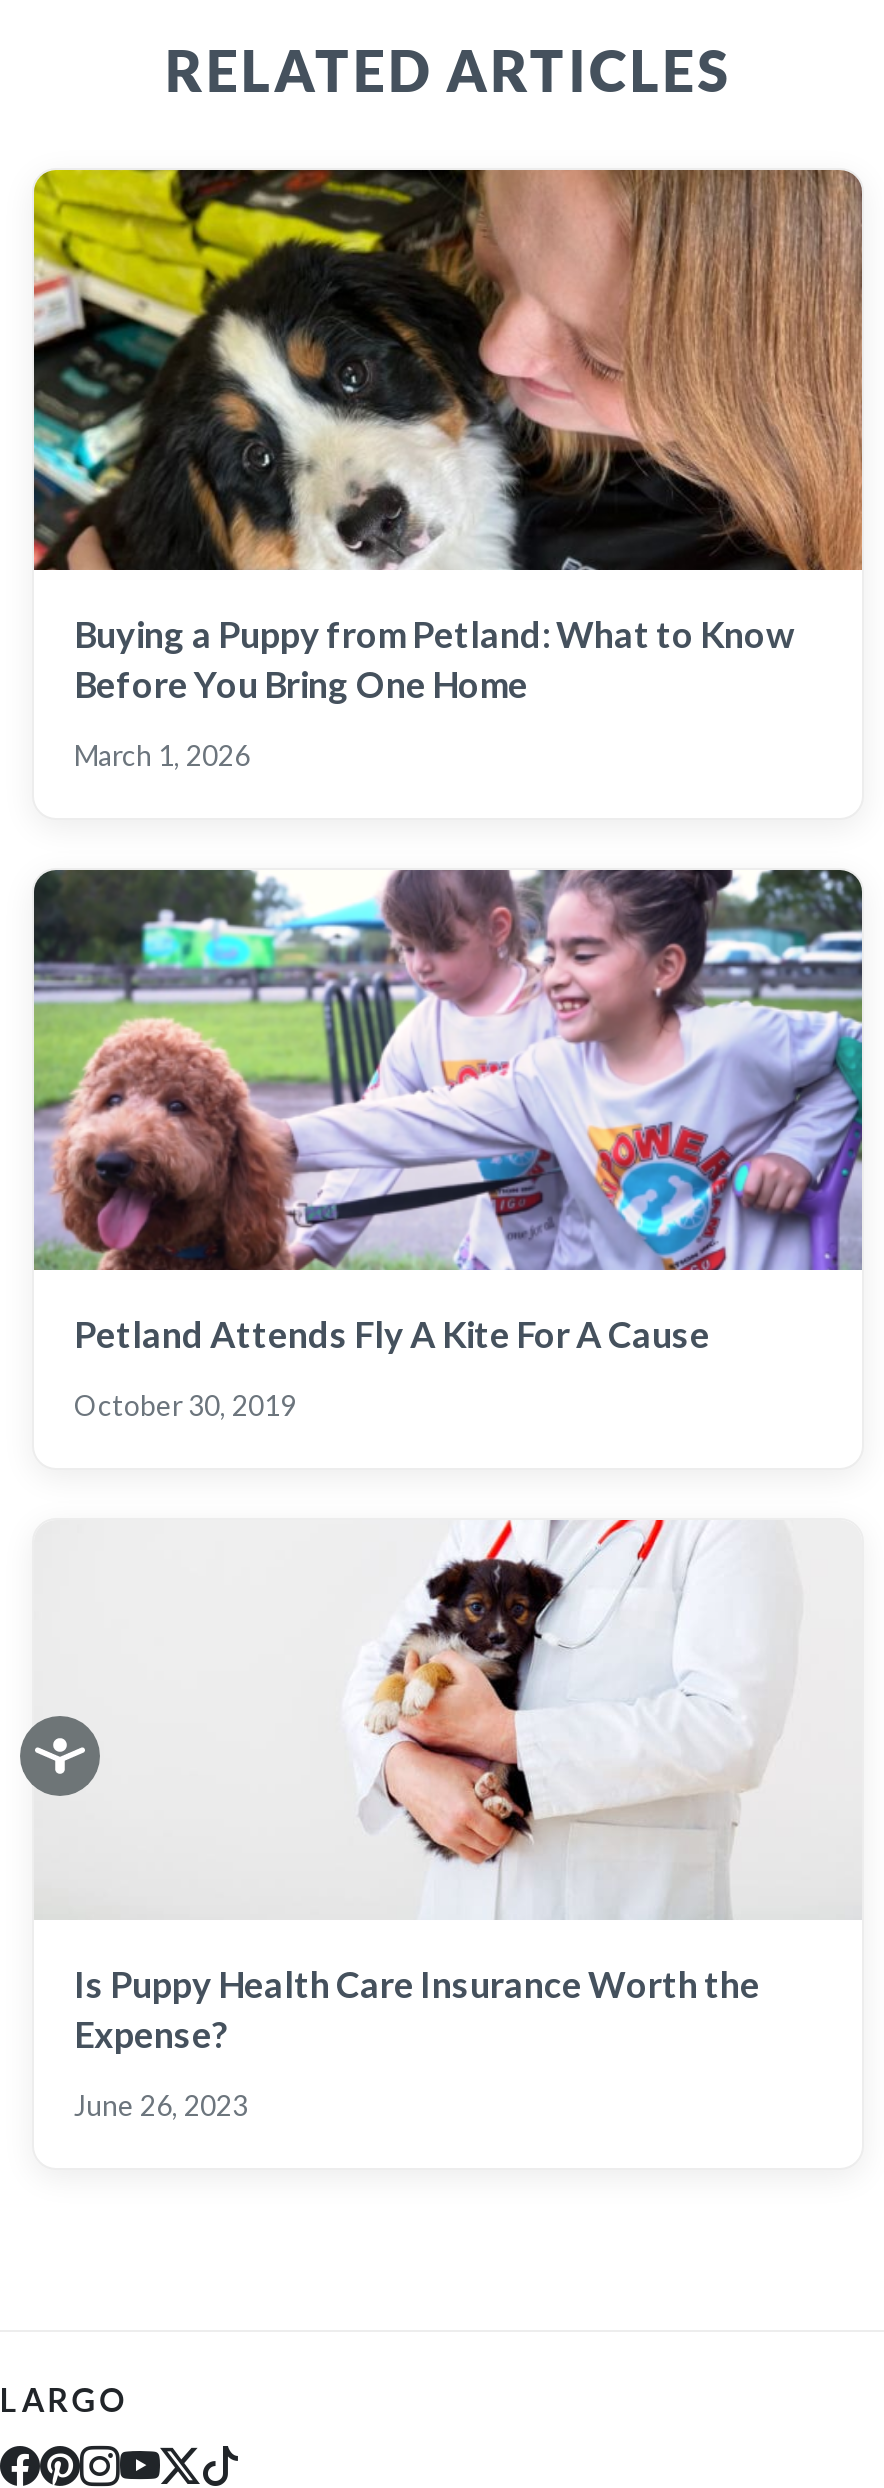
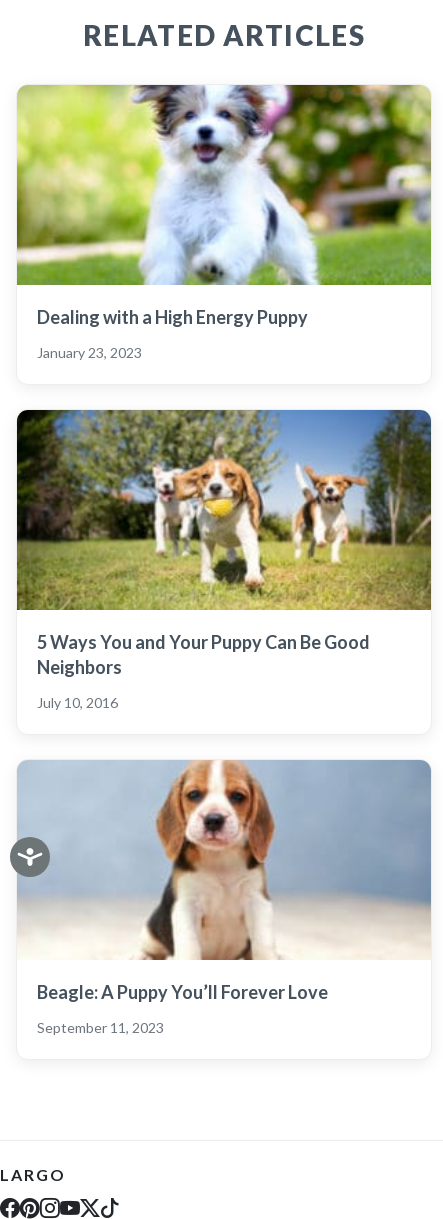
[32,168,862,706] [image] | Buying a Puppy from Petland: What to Know | Before You Bring One Home -> [16,84,431,328] [image] | Dealing with a High Energy Puppy
[74,738,250,772] March 1, 2026 -> [37,344,142,361] January 23, 2023
[32,868,864,1356] [image] | Petland Attends Fly A Kite For A Cause -> [16,409,432,678] [image] | 5 Ways You and Your Puppy Can Be Good | Neighbors
[74,1388,296,1422] October 30, 2019 -> [37,694,118,711] July 10, 2016
[26,1518,862,2056] [image] | Is Puppy Health Care Insurance Worth the | Expense? -> [12,759,432,1003] [image] | Beagle: A Puppy You’ll Forever Love
[74,2088,248,2122] June 26, 2023 -> [37,1019,164,1036] September 11, 2023

